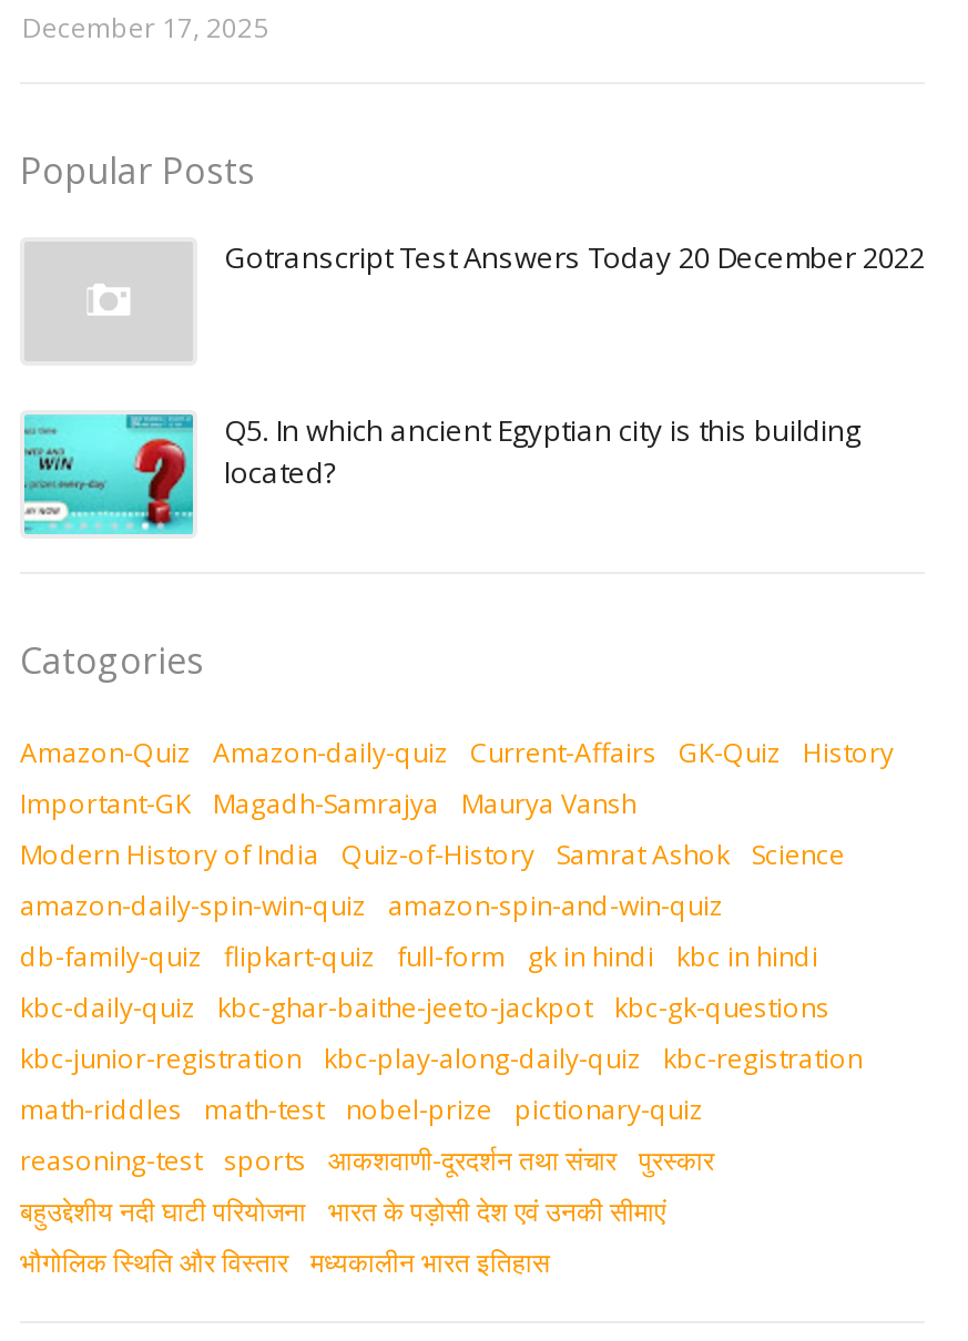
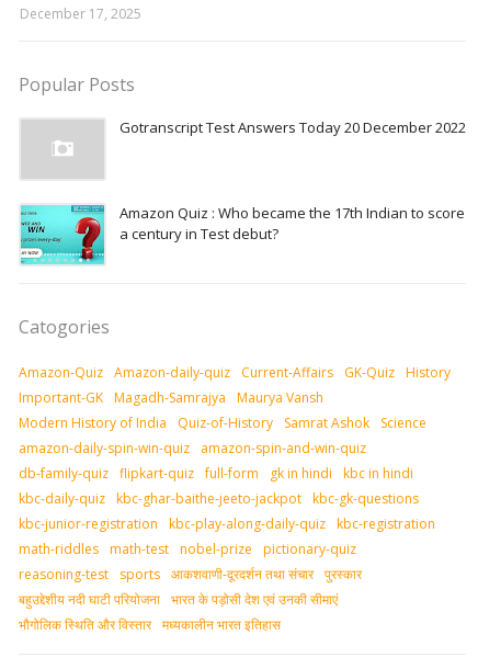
[224,411,860,493] Q5. In which ancient Egyptian city is this building | located? -> [119,203,465,244] Amazon Quiz : Who became the 17th Indian to score | a century in Test debut?

